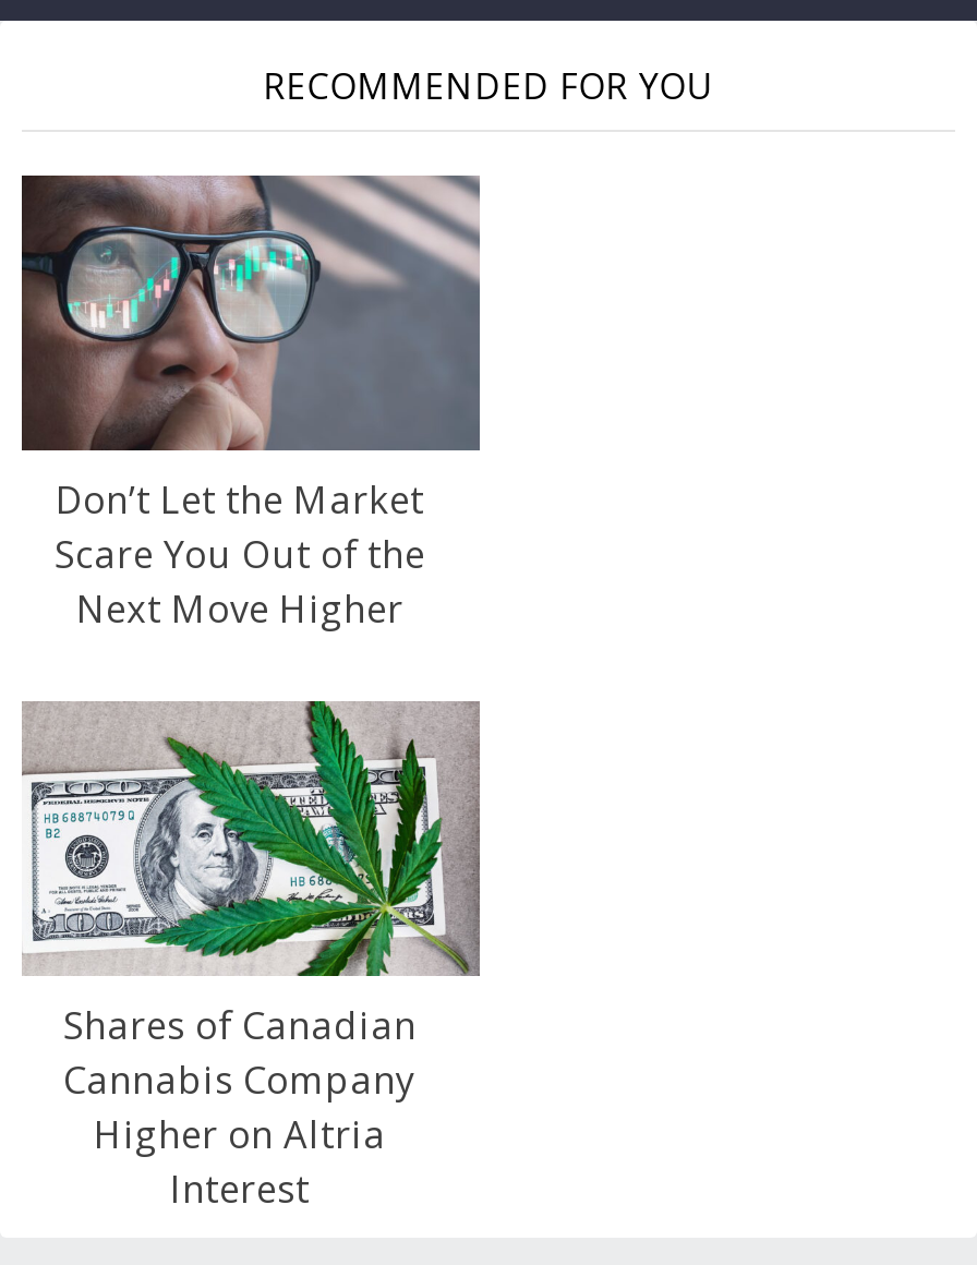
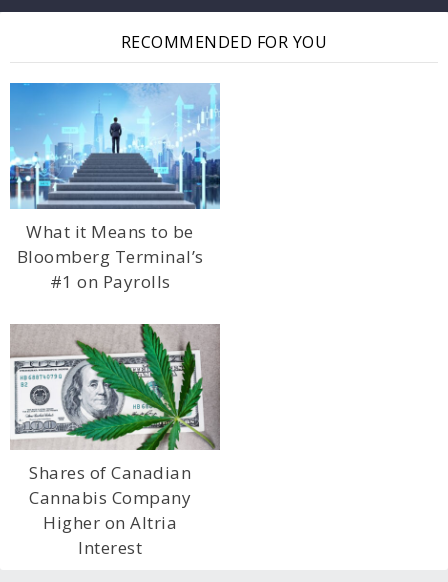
[20,173,482,634] [image] | Don’t Let the Market | Scare You Out of the | Next Move Higher -> [9,82,221,293] [image] | What it Means to be | Bloomberg Terminal’s | #1 on Payrolls

